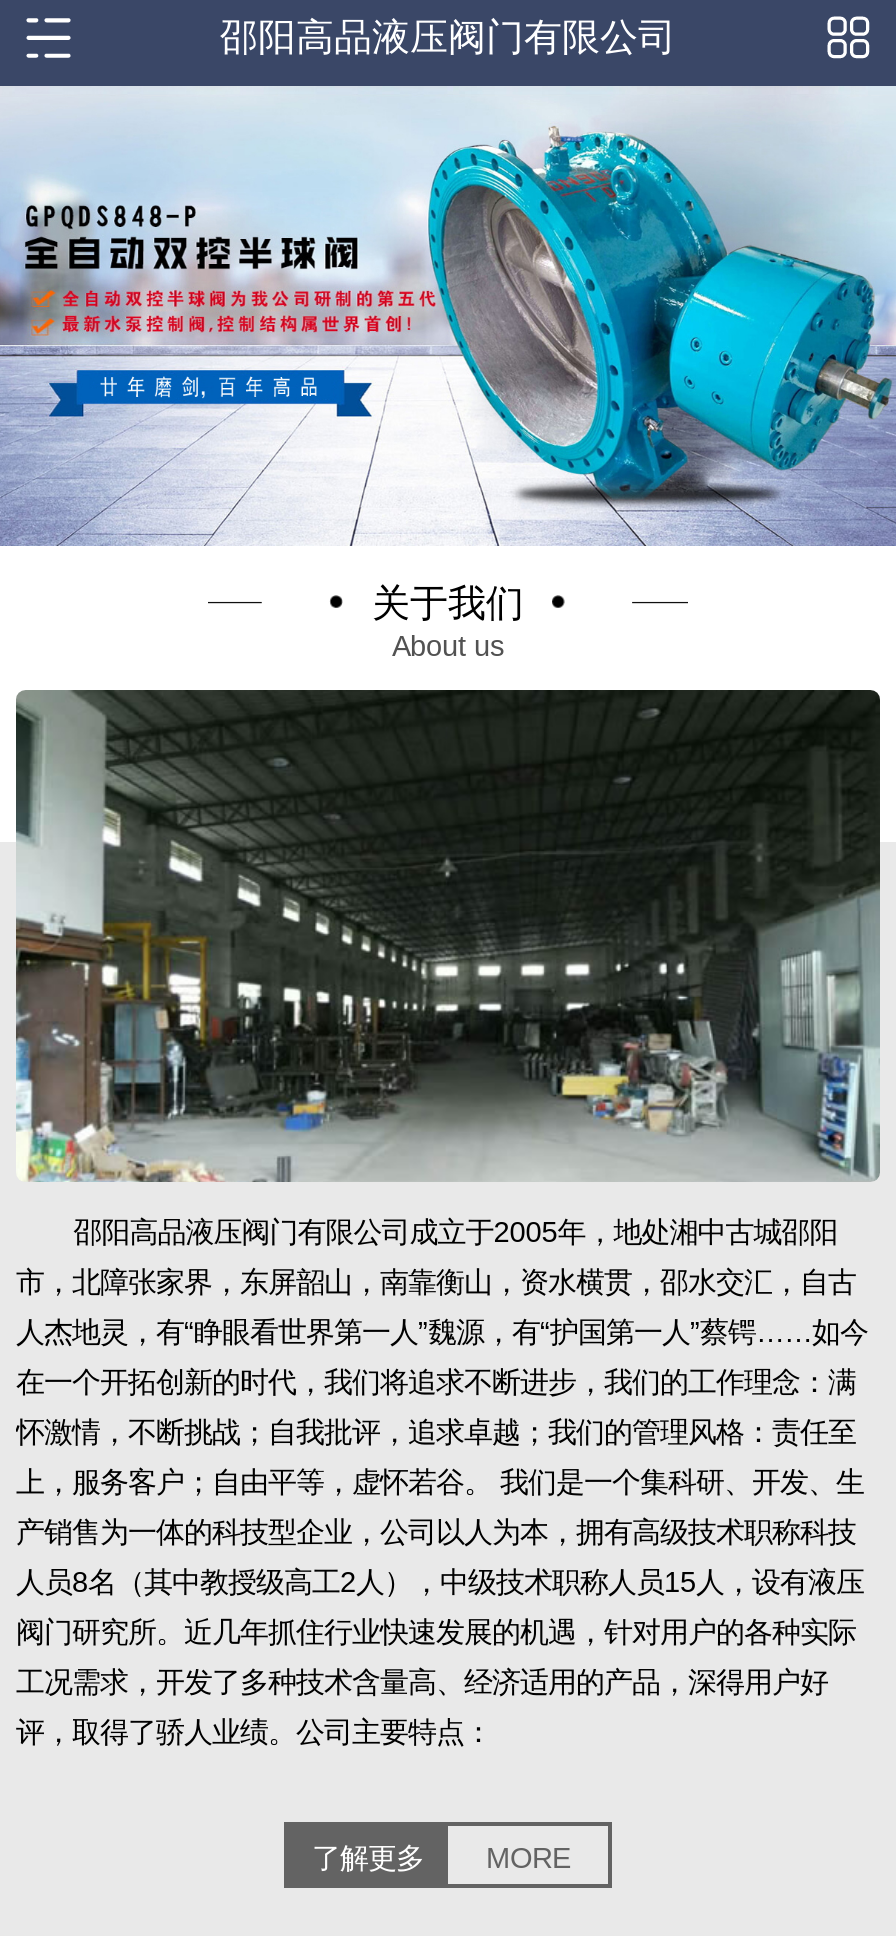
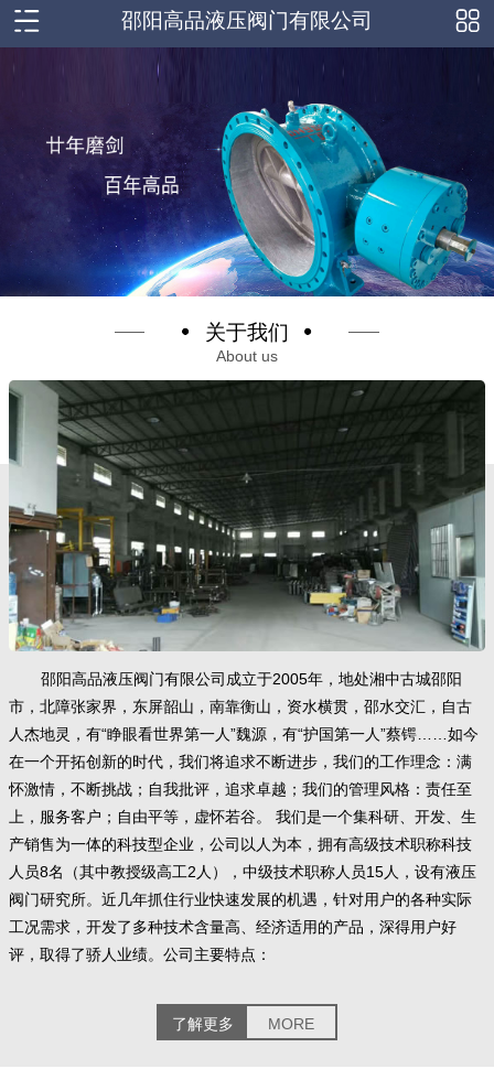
[6,84,890,548] [image] -> [3,47,491,301] [image]

